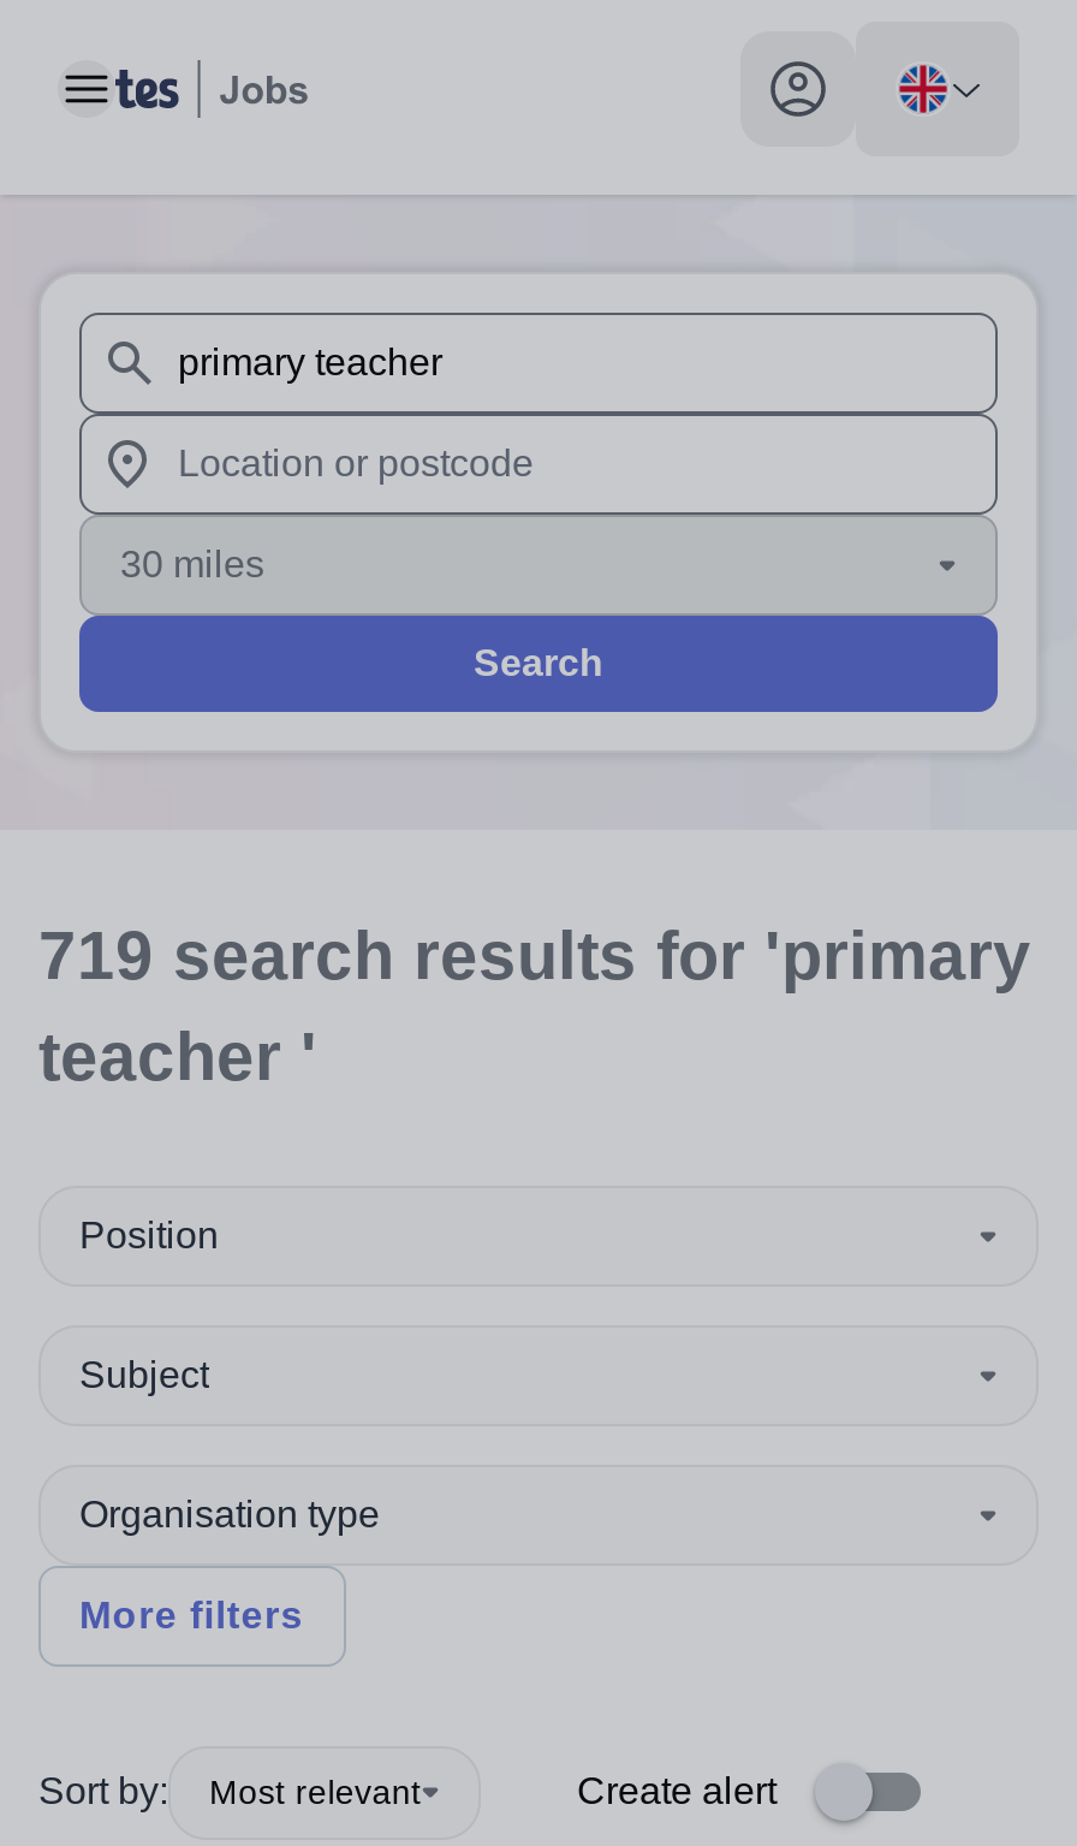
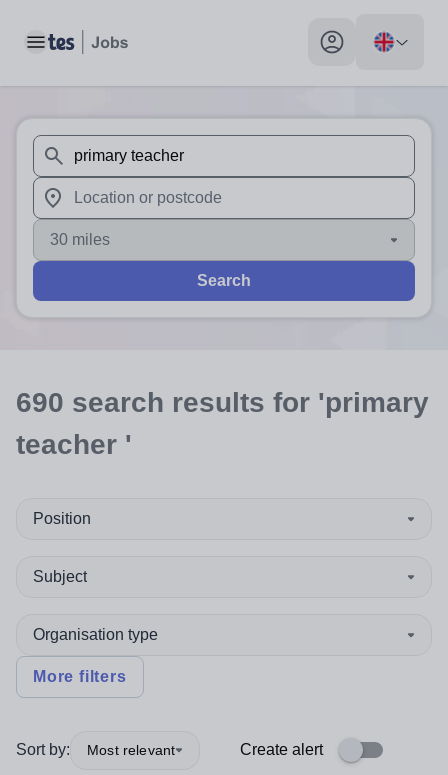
[38,919,1031,993] 719 search results for 'primary -> [16,387,429,418] 690 search results for 'primary

